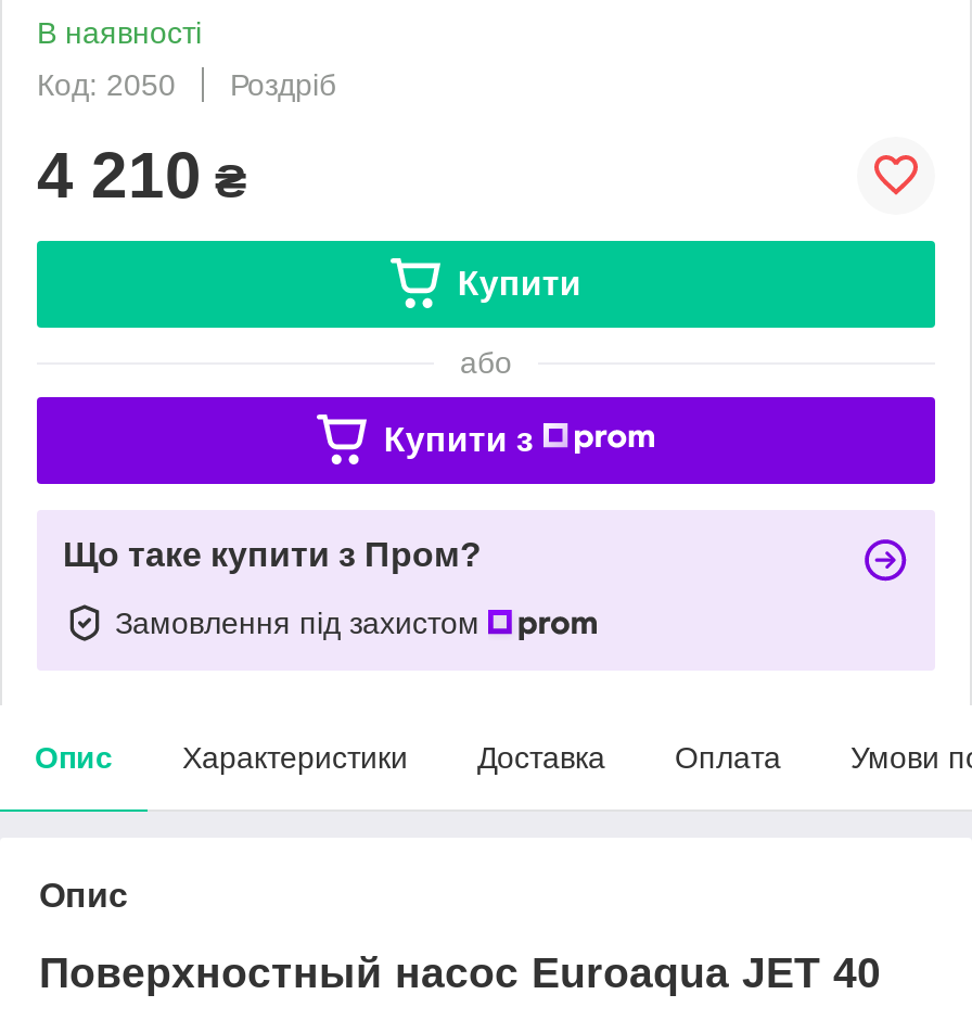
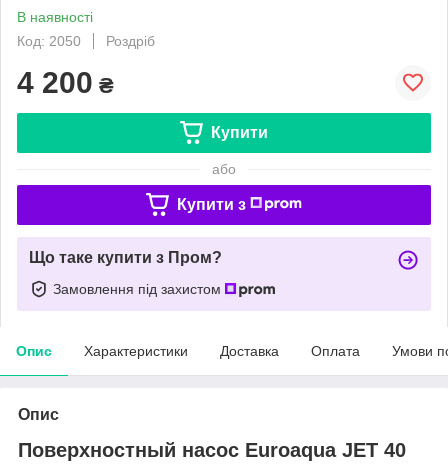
[37,138,247,210] 4 210 ₴ -> [17,66,114,99] 4 200 ₴

